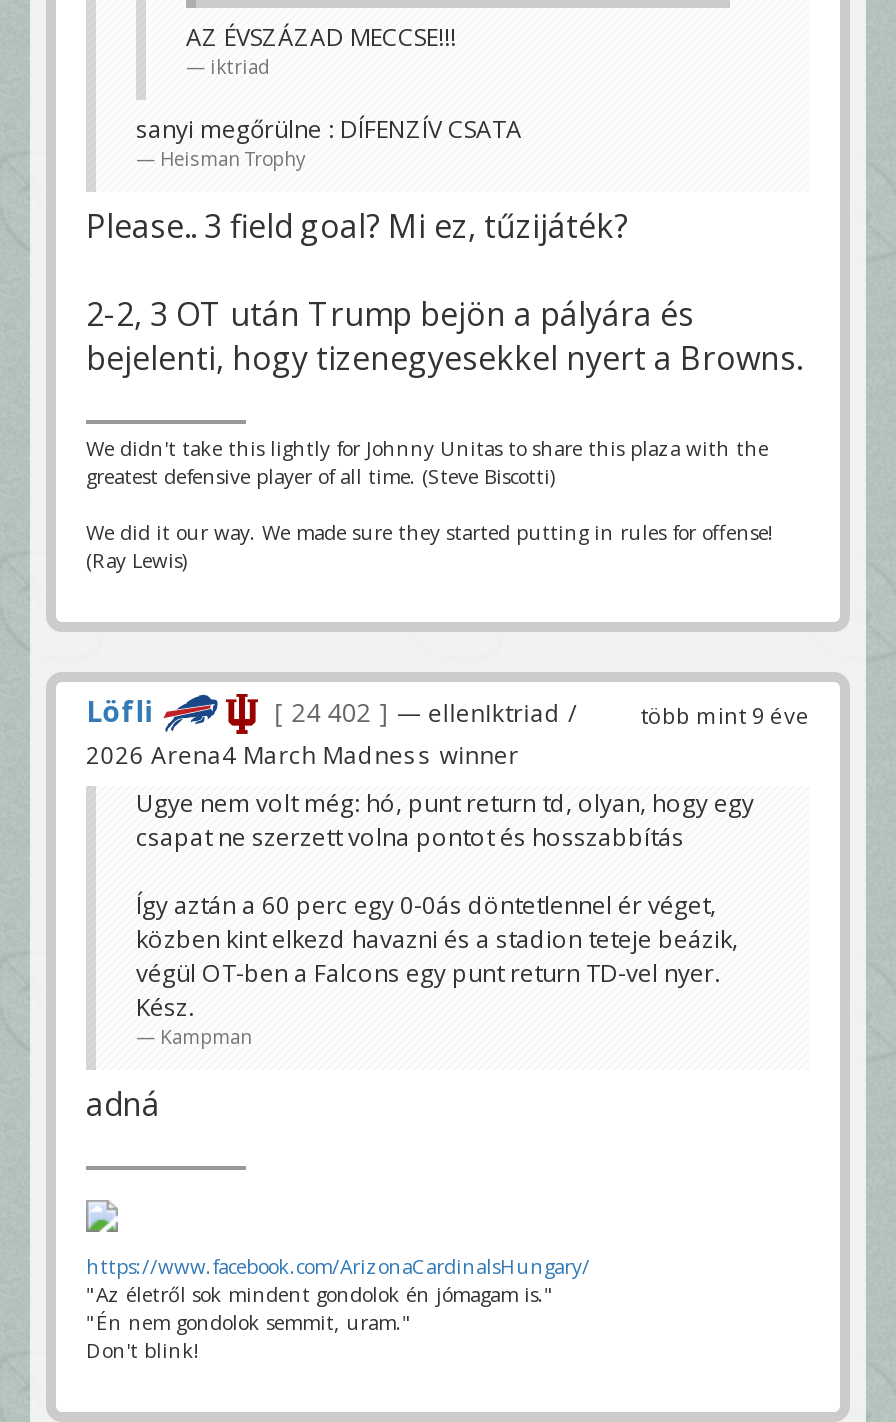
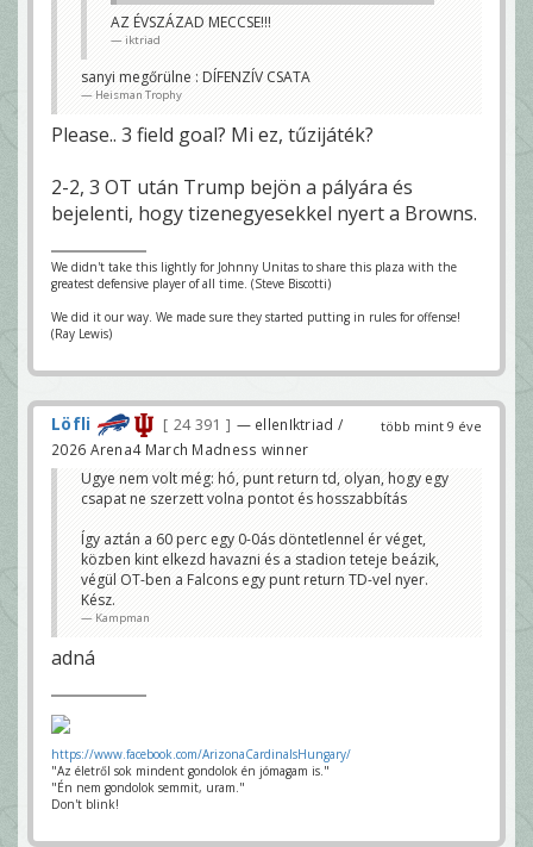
[285,696,577,730] 24 402 — ellenIktriad / -> [170,414,343,435] 24 391 — ellenIktriad /

